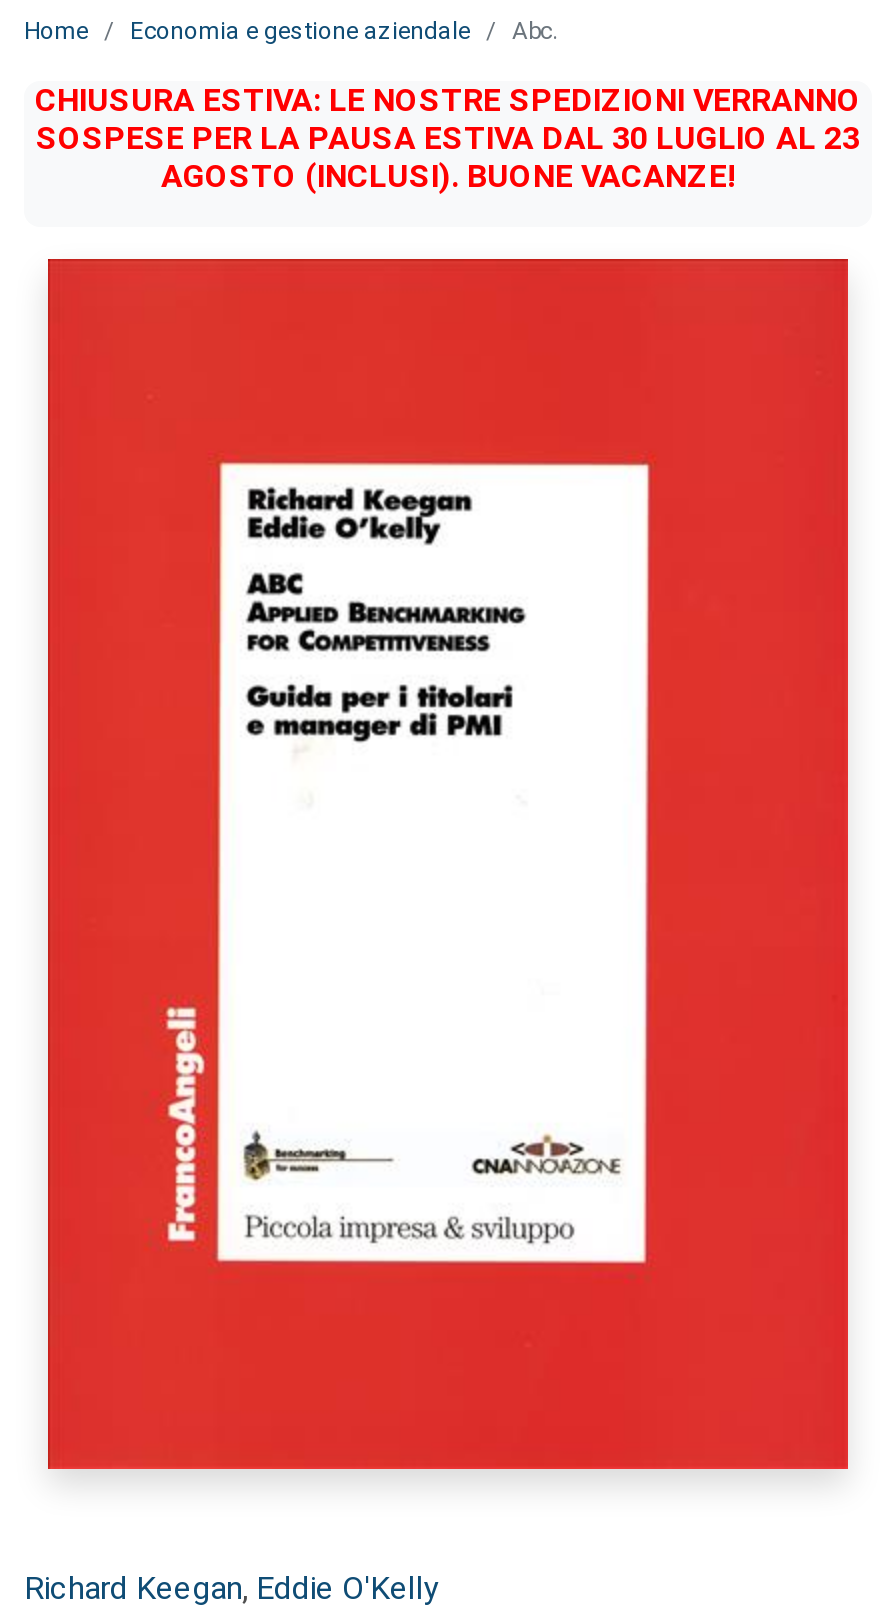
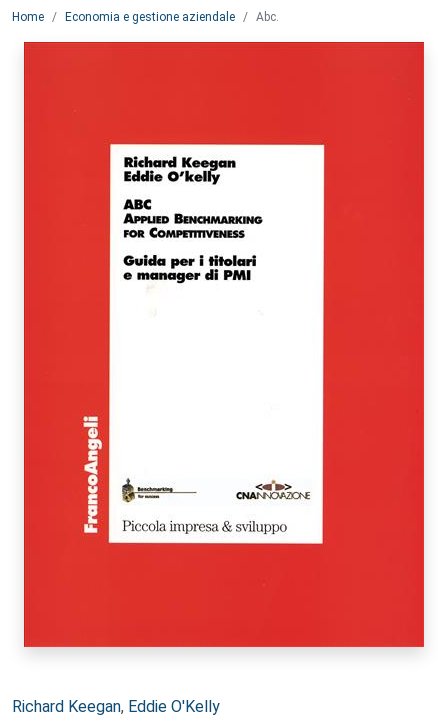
[35,81,861,195] CHIUSURA ESTIVA: LE NOSTRE SPEDIZIONI VERRANNO | SOSPESE PER LA PAUSA ESTIVA DAL 30 LUGLIO AL 23 | AGOSTO (INCLUSI). BUONE VACANZE! -> none

